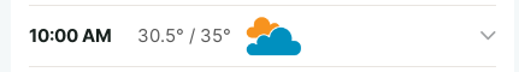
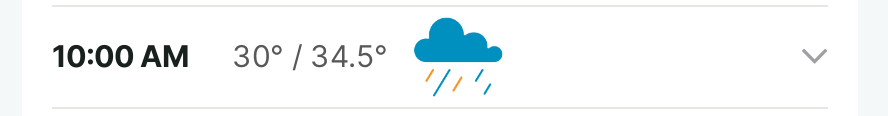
[29,12,302,56] [image] | 10:00 AM 30.5° / 35° -> [52,15,504,97] [image] | 10:00 AM 30° / 34.5°

